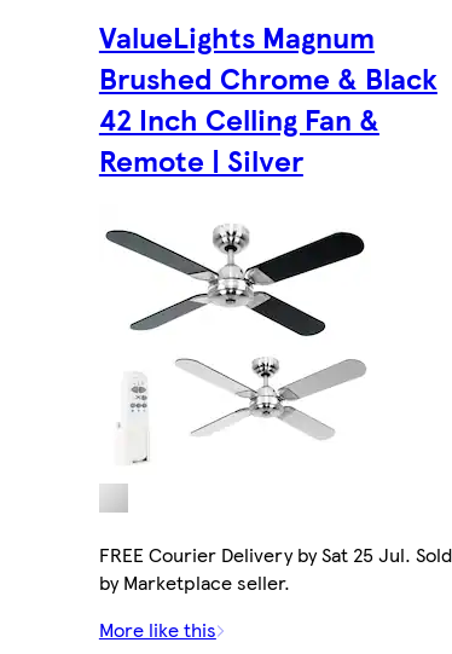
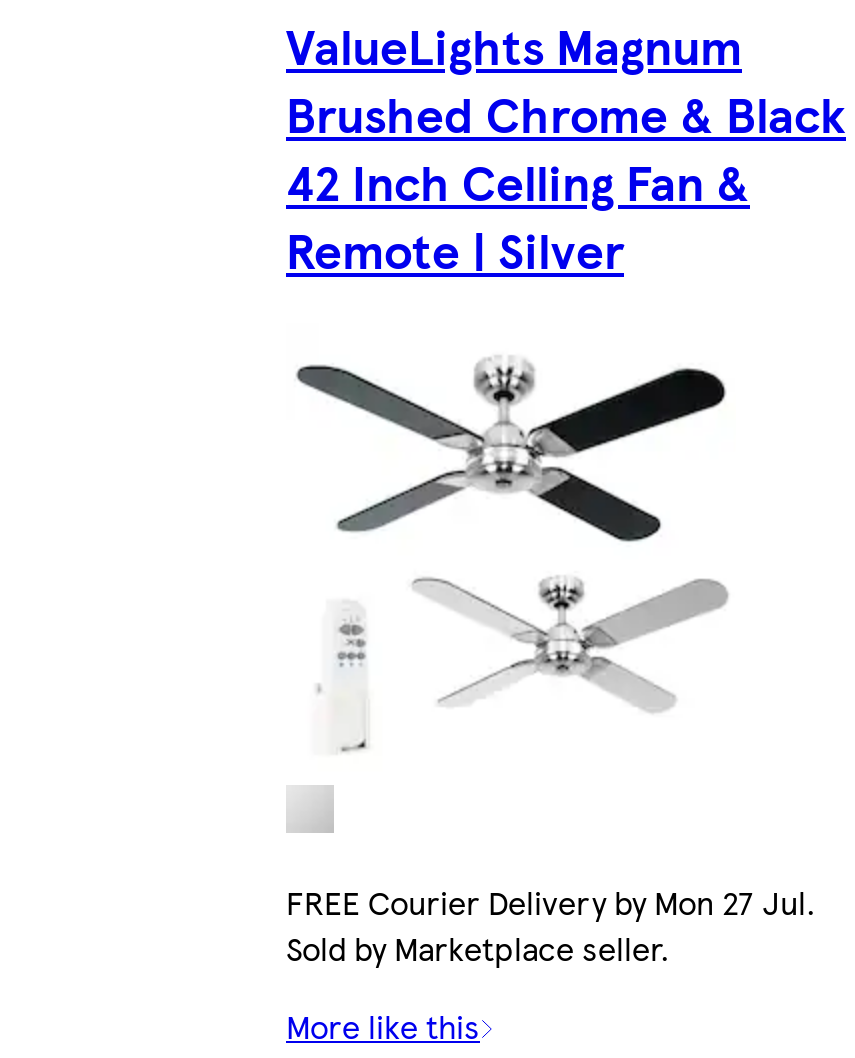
[99,540,452,596] FREE Courier Delivery by Sat 25 Jul. Sold | by Marketplace seller. -> [286,879,816,971] FREE Courier Delivery by Mon 27 Jul. | Sold by Marketplace seller.

